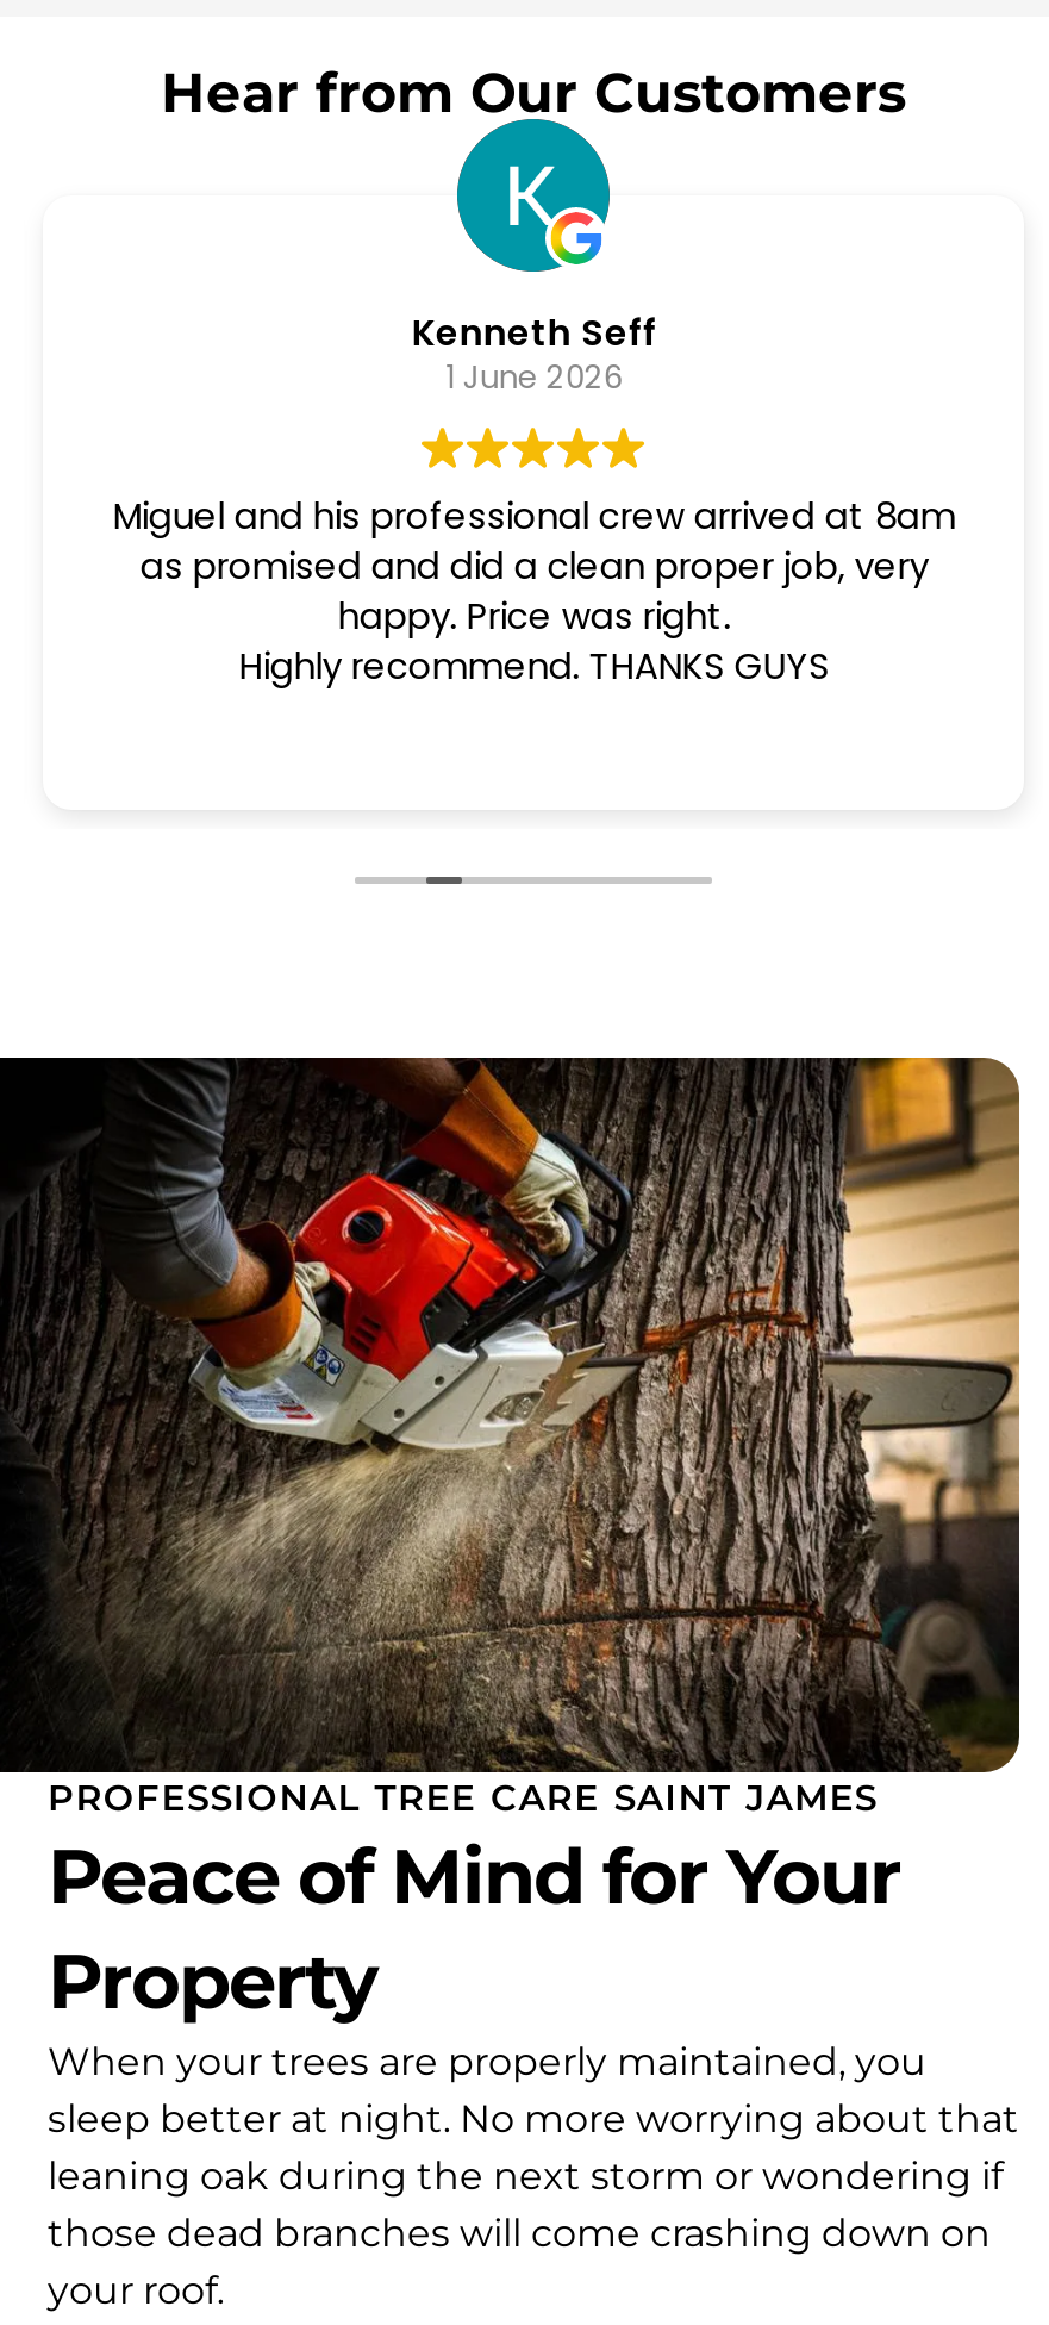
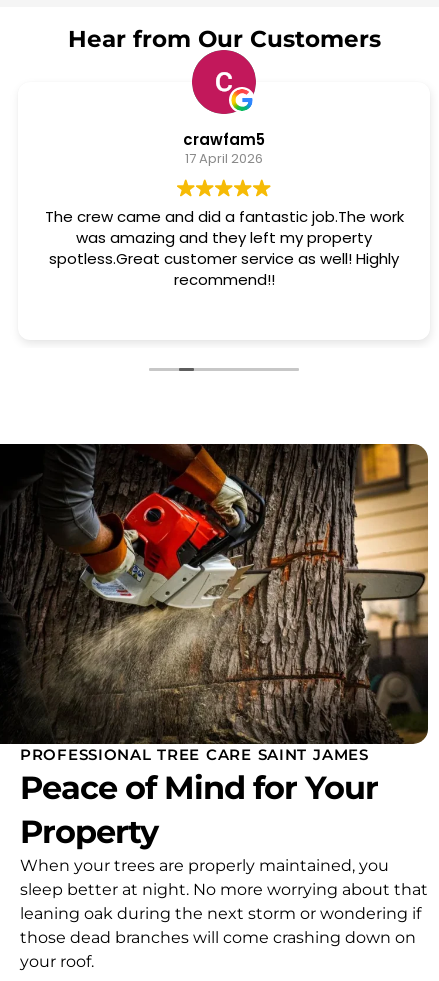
[412,133,657,401] [image] | Kenneth Seff | 1 June 2026 -> [183,56,265,168] [image] | crawfam5 | 17 April 2026
[113,492,956,692] Miguel and his professional crew arrived at 8am | as promised and did a clean proper job, very | happy. Price was right. | Highly recommend. THANKS GUYS -> [45,206,404,290] The crew came and did a fantastic job.The work | was amazing and they left my property | spotless.Great customer service as well! Highly | recommend!!

